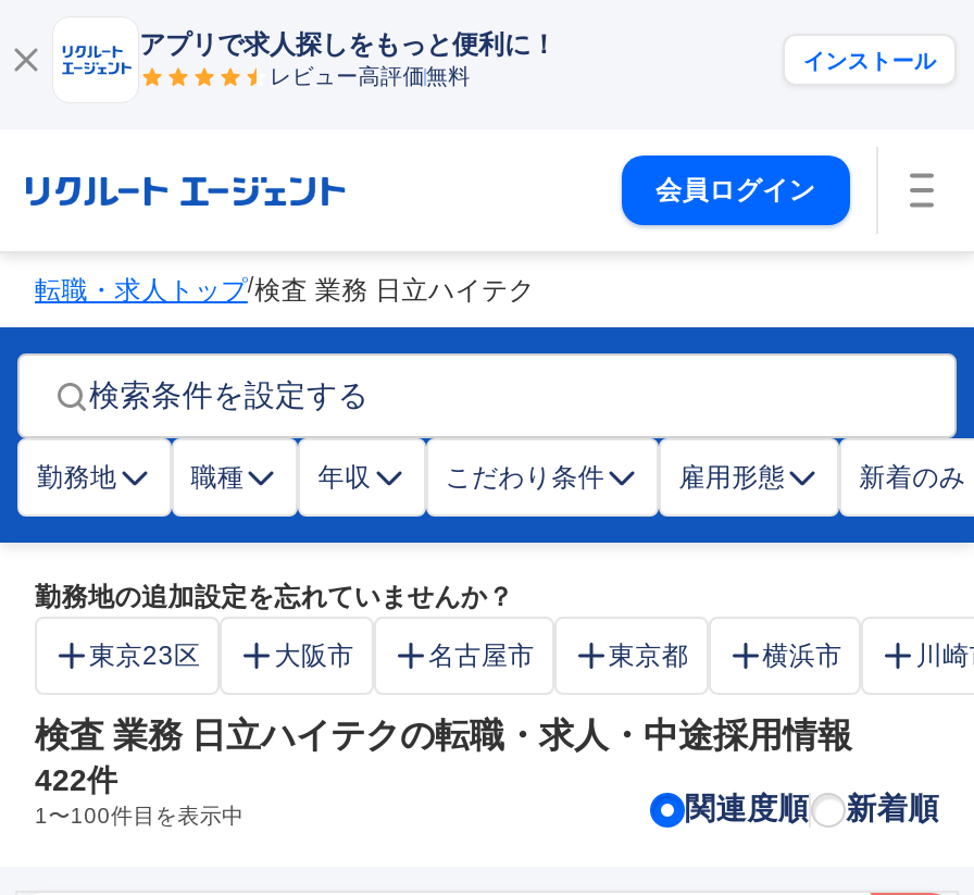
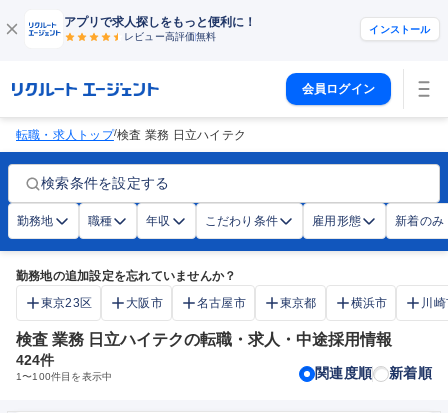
[35,762,117,797] 422件 -> [16,352,54,368] 424件

